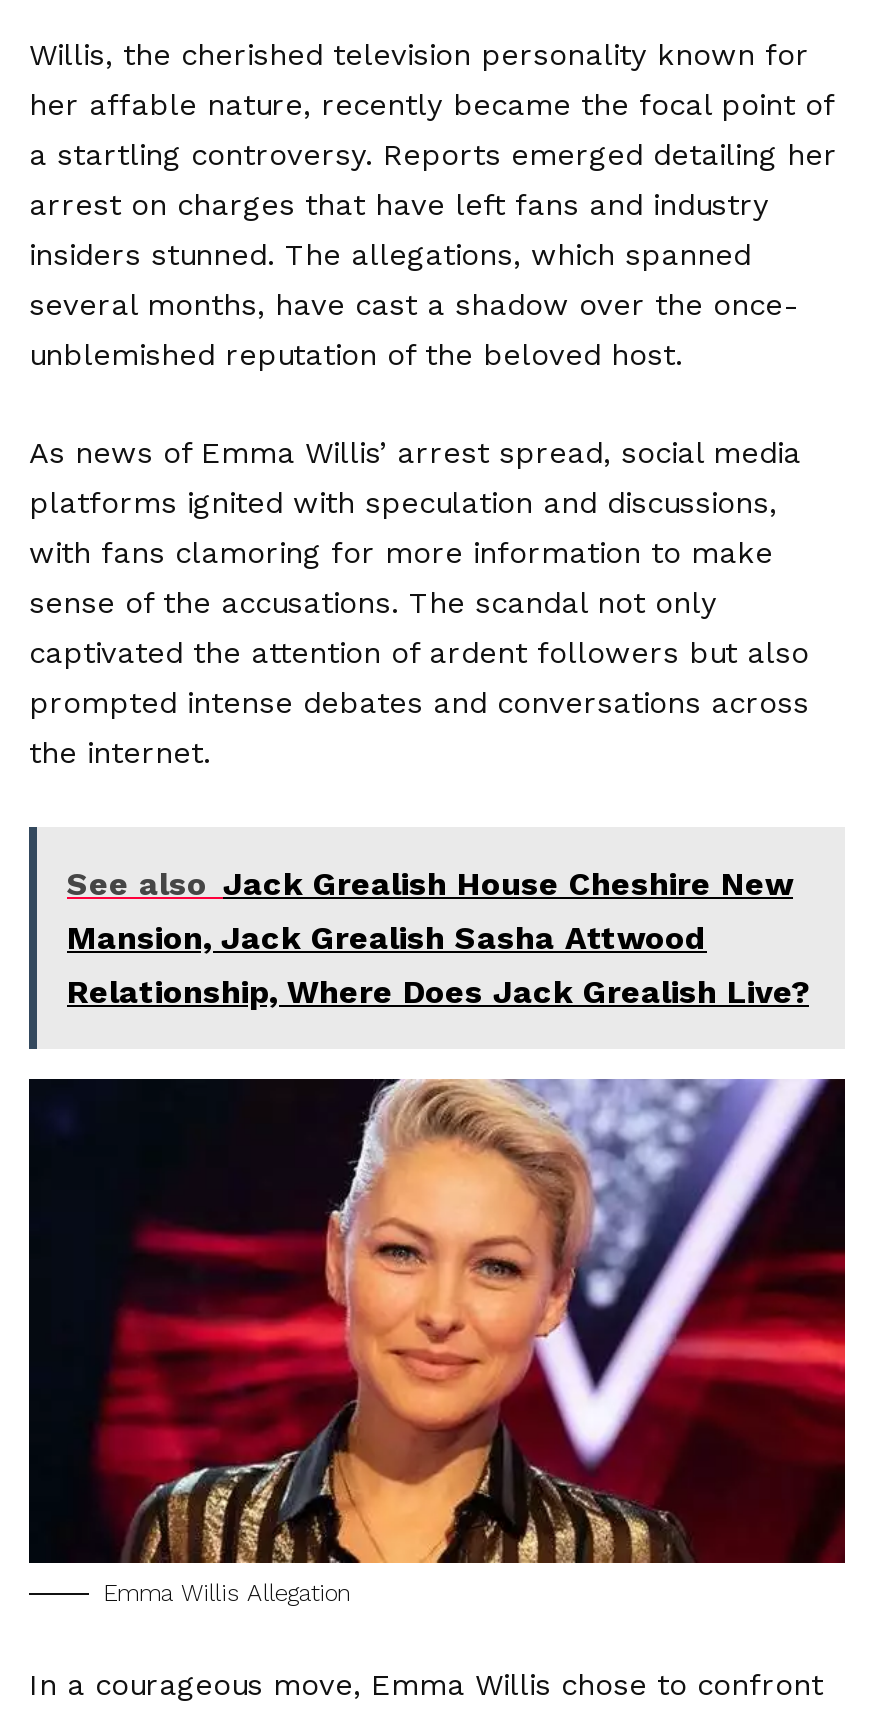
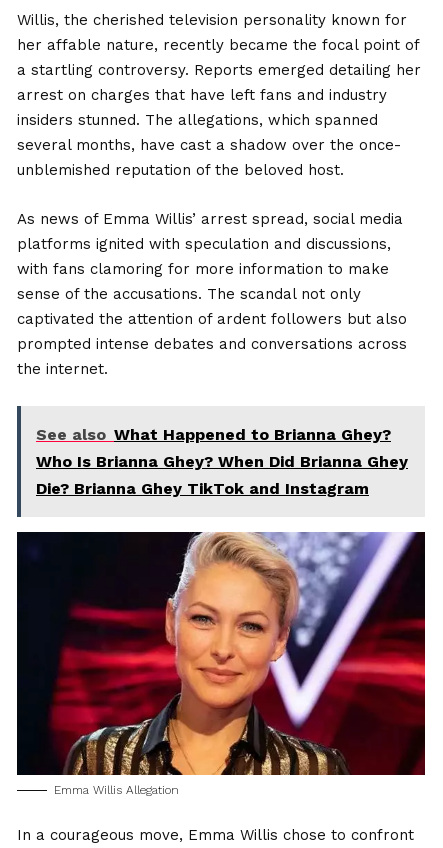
[67,864,809,1010] See also Jack Grealish House Cheshire New | Mansion, Jack Grealish Sasha Attwood | Relationship, Where Does Jack Grealish Live? -> [36,425,408,498] See also What Happened to Brianna Ghey? | Who Is Brianna Ghey? When Did Brianna Ghey | Die? Brianna Ghey TikTok and Instagram

